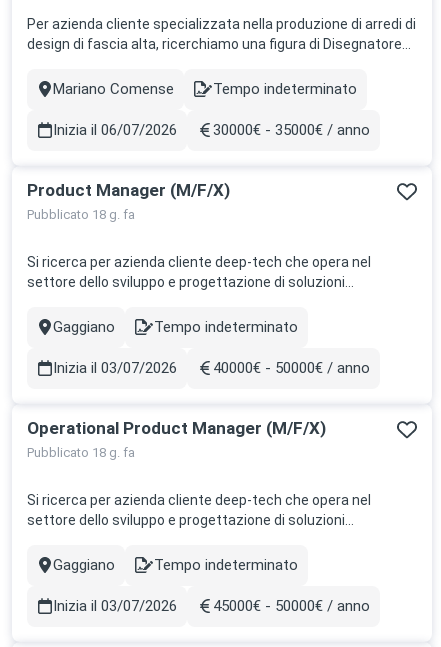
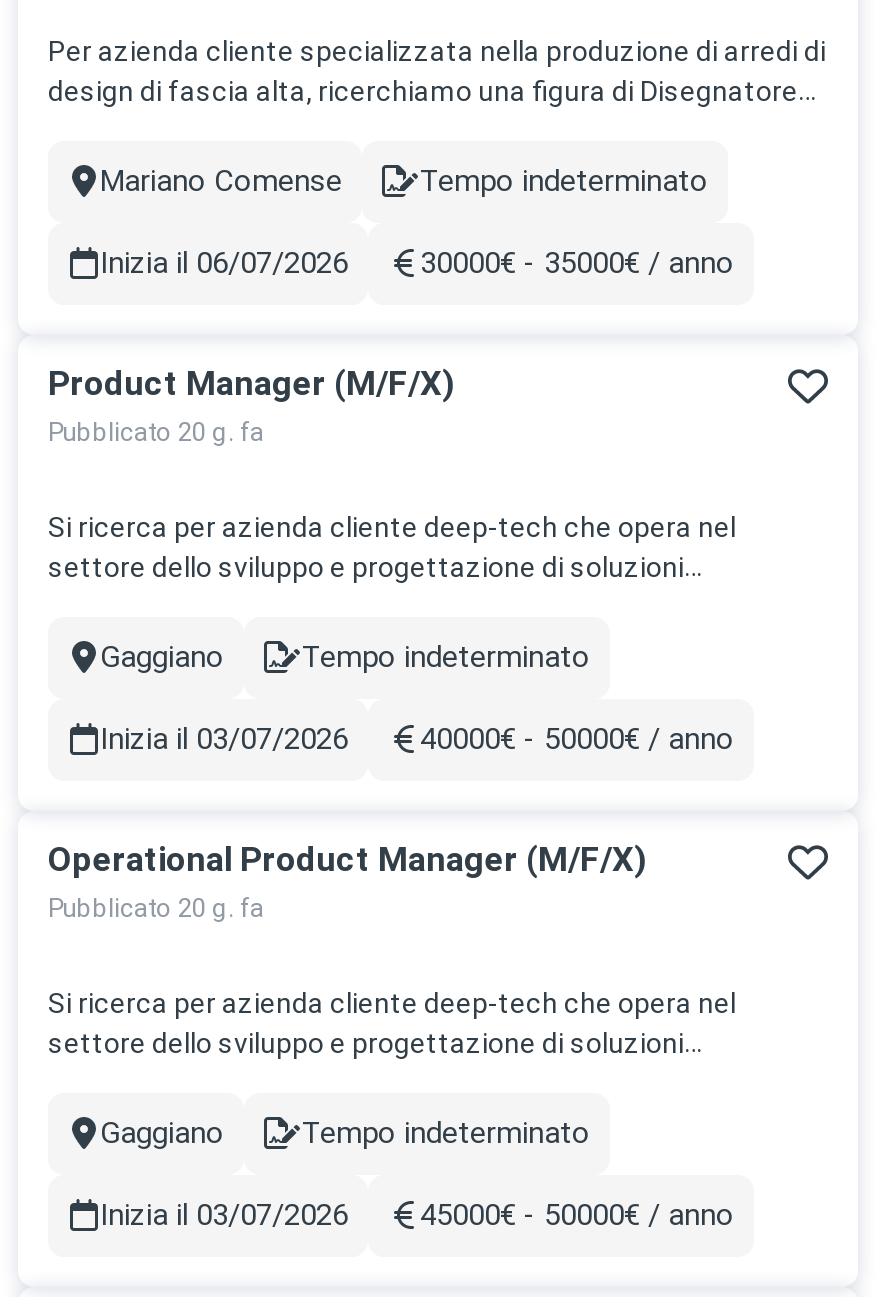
[27,207,135,222] Pubblicato 18 g. fa -> [48,416,264,446] Pubblicato 20 g. fa
[27,445,135,460] Pubblicato 18 g. fa -> [48,892,264,922] Pubblicato 20 g. fa

